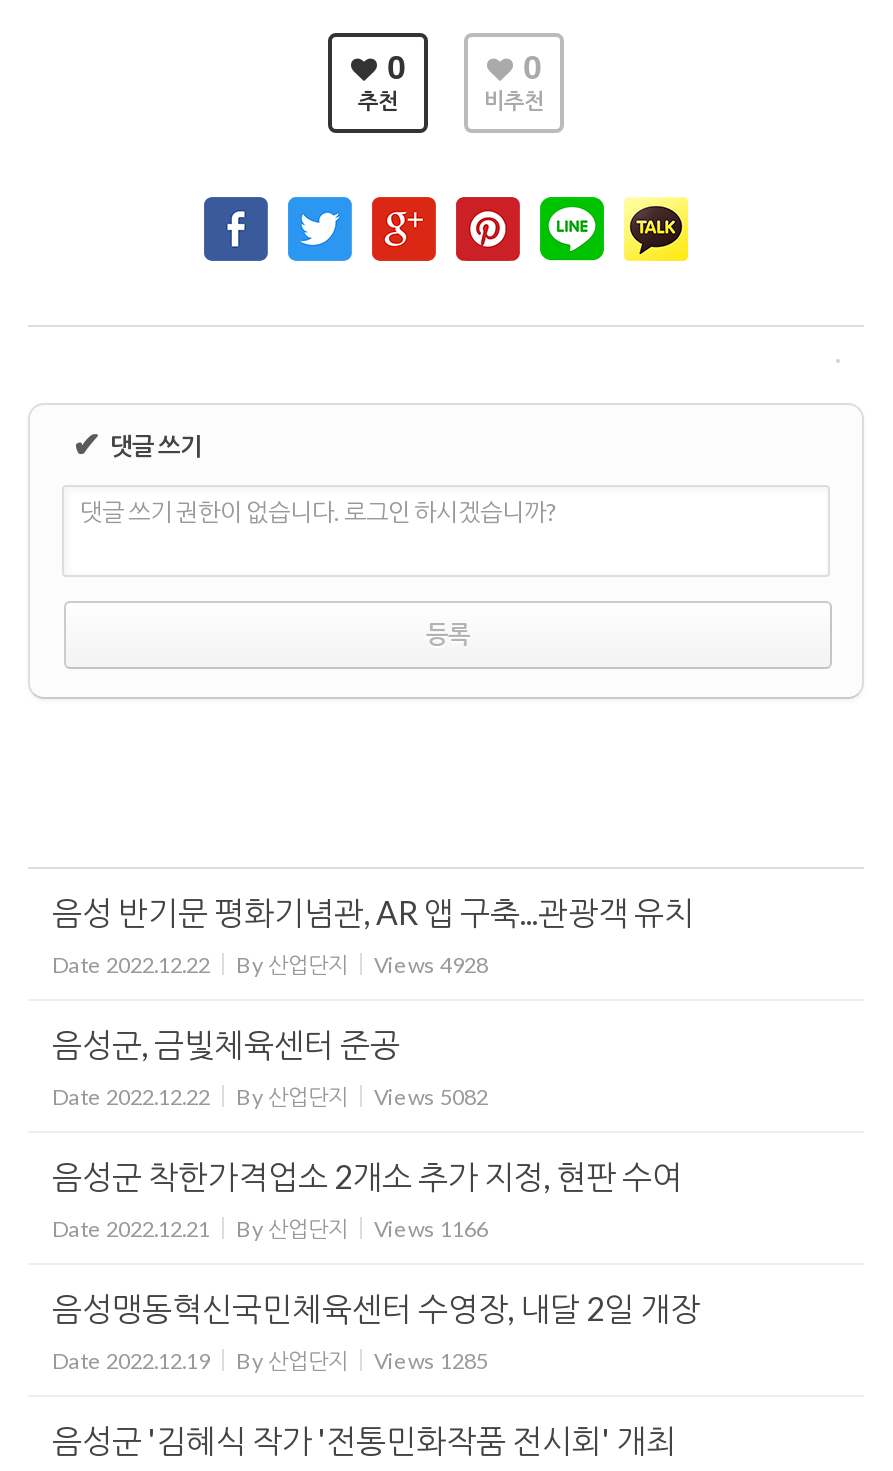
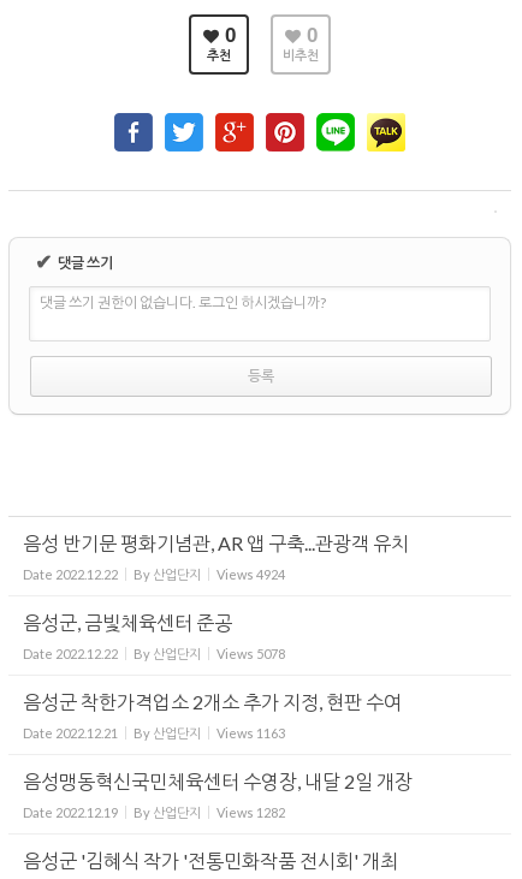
[52,950,488,976] Date 2022.12.22 By 산업단지 Views 4928 -> [23,566,285,582] Date 2022.12.22 By 산업단지 Views 4924
[52,1082,488,1108] Date 2022.12.22 By 산업단지 Views 5082 -> [23,645,285,661] Date 2022.12.22 By 산업단지 Views 5078
[52,1214,488,1240] Date 2022.12.21 By 산업단지 Views 1166 -> [23,725,285,740] Date 2022.12.21 By 산업단지 Views 1163
[52,1346,488,1372] Date 2022.12.19 By 산업단지 Views 1285 -> [23,804,285,820] Date 2022.12.19 By 산업단지 Views 1282

